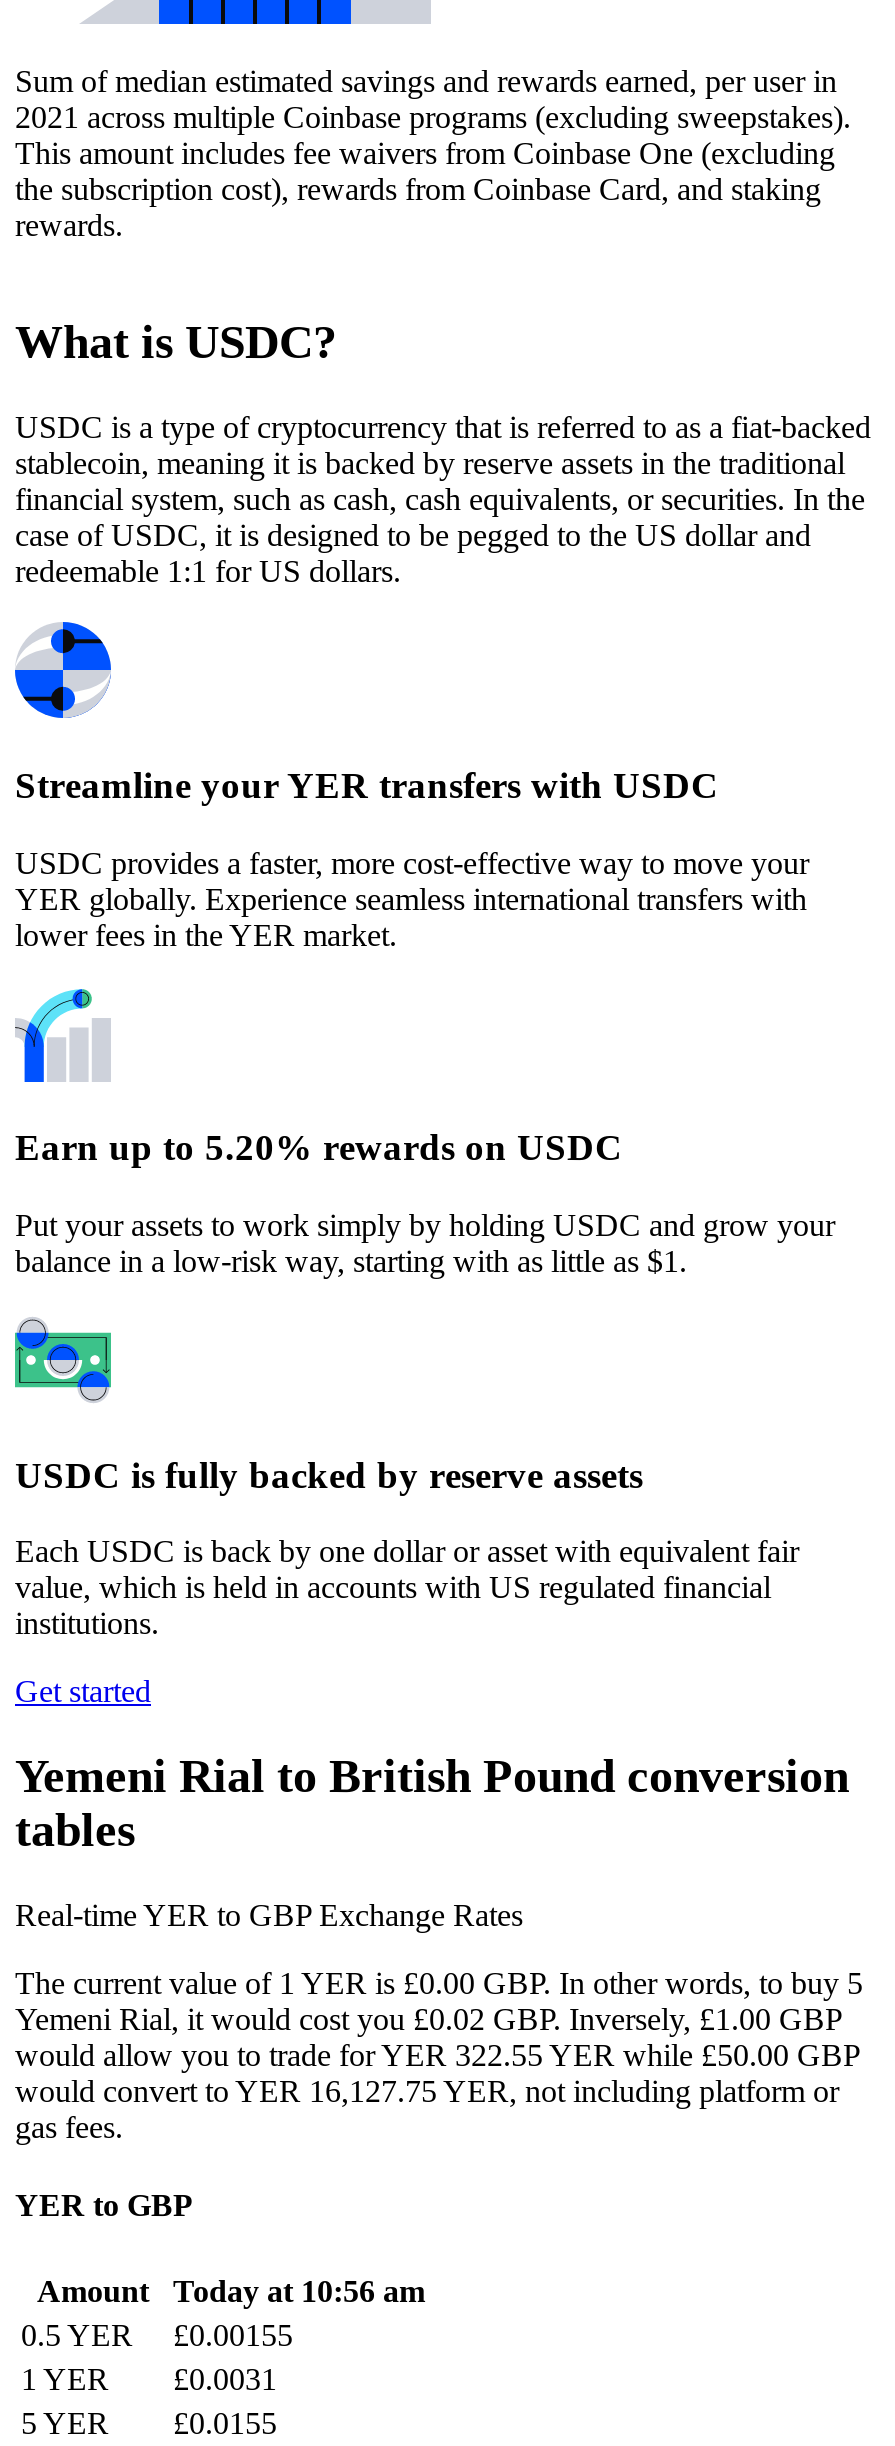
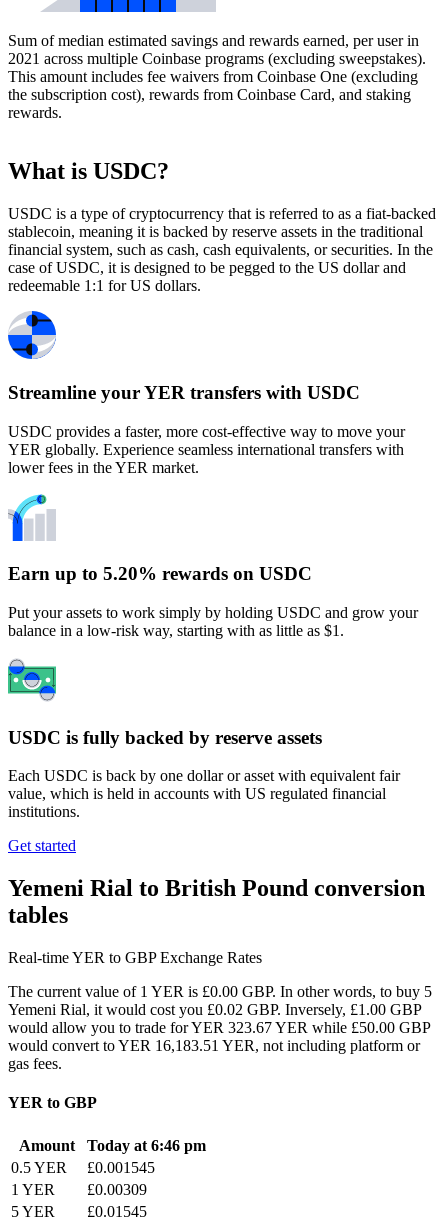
[15,2038,859,2072] would allow you to trade for YER 322.55 YER while £50.00 GBP -> [8,1019,430,1036] would allow you to trade for YER 323.67 YER while £50.00 GBP
[15,2074,839,2108] would convert to YER 16,127.75 YER, not including platform or -> [8,1037,420,1054] would convert to YER 16,183.51 YER, not including platform or
[37,2273,425,2307] Amount Today at 10:56 am -> [19,1137,206,1154] Amount Today at 6:46 pm
[21,2317,293,2351] 0.5 YER £0.00155 -> [11,1159,155,1176] 0.5 YER £0.001545
[21,2361,277,2395] 1 YER £0.0031 -> [11,1181,147,1198] 1 YER £0.00309
[21,2405,277,2439] 5 YER £0.0155 -> [11,1203,147,1220] 5 YER £0.01545

